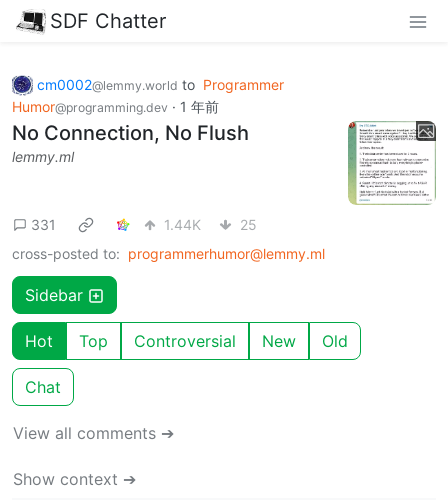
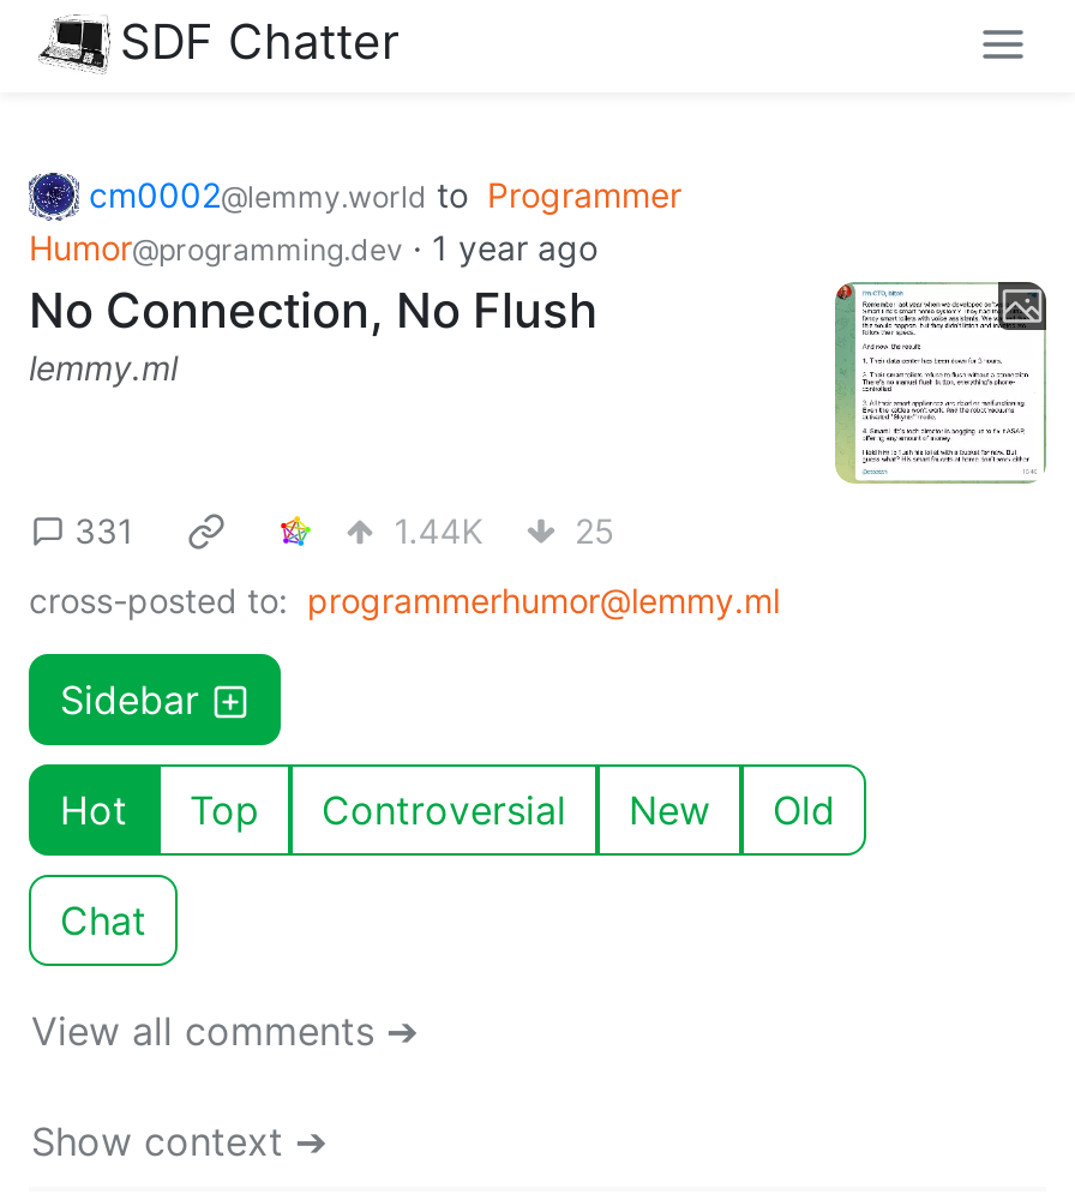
[12,98,219,115] Humor@programming.dev · 1 年前 -> [29,227,597,268] Humor@programming.dev · 1 year ago

